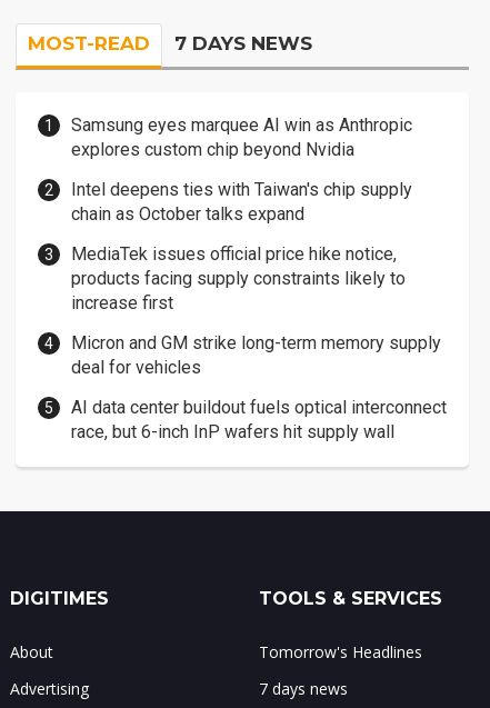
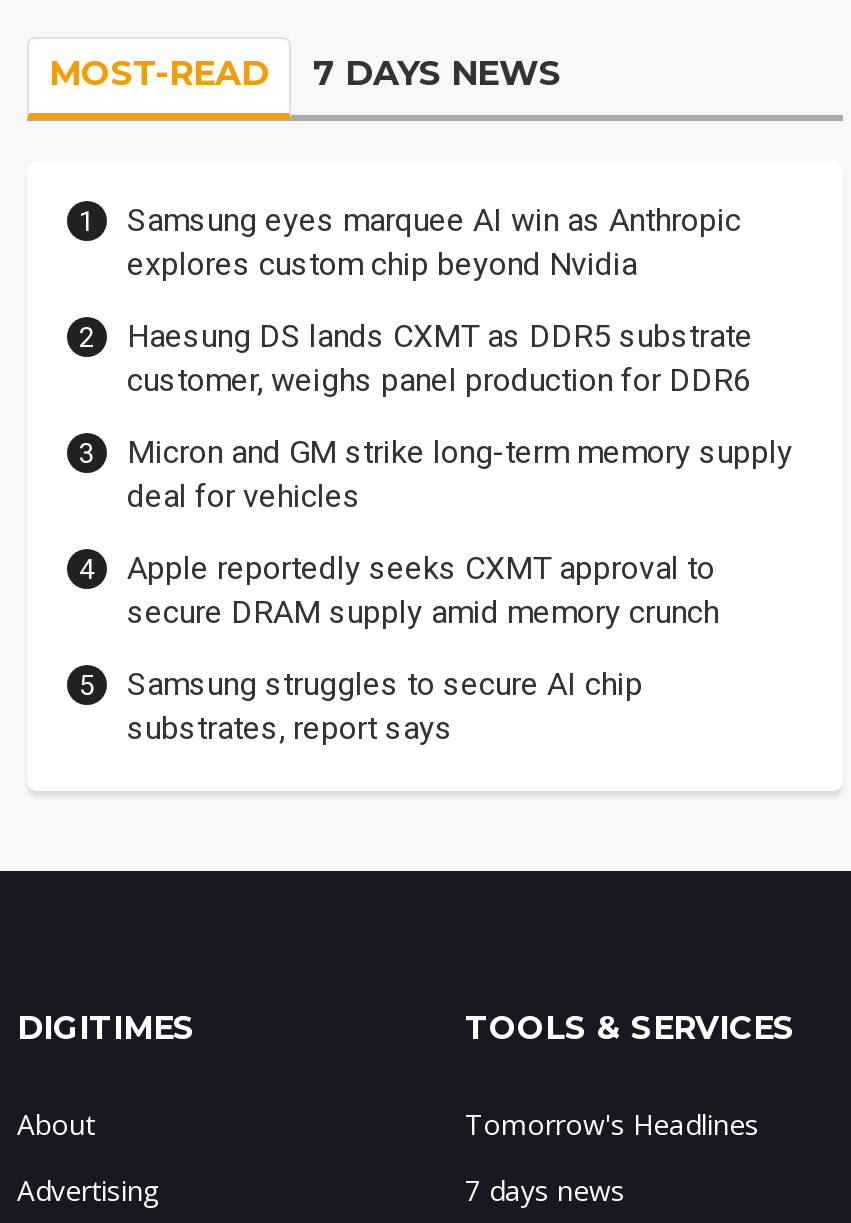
[71,179,412,314] Intel deepens ties with Taiwan's chip supply | chain as October talks expand | MediaTek issues official price hike notice, | products facing supply constraints likely to | increase first -> [127,318,753,400] Haesung DS lands CXMT as DDR5 substrate | customer, weighs panel production for DDR6
moved [71,333,441,378] -> [127,434,793,516]: Micron and GM strike long-term memory supply | deal for vehicles
[71,397,447,443] AI data center buildout fuels optical interconnect | race, but 6-inch InP wafers hit supply wall -> [127,550,719,748] Apple reportedly seeks CXMT approval to | secure DRAM supply amid memory crunch | Samsung struggles to secure AI chip | substrates, report says

